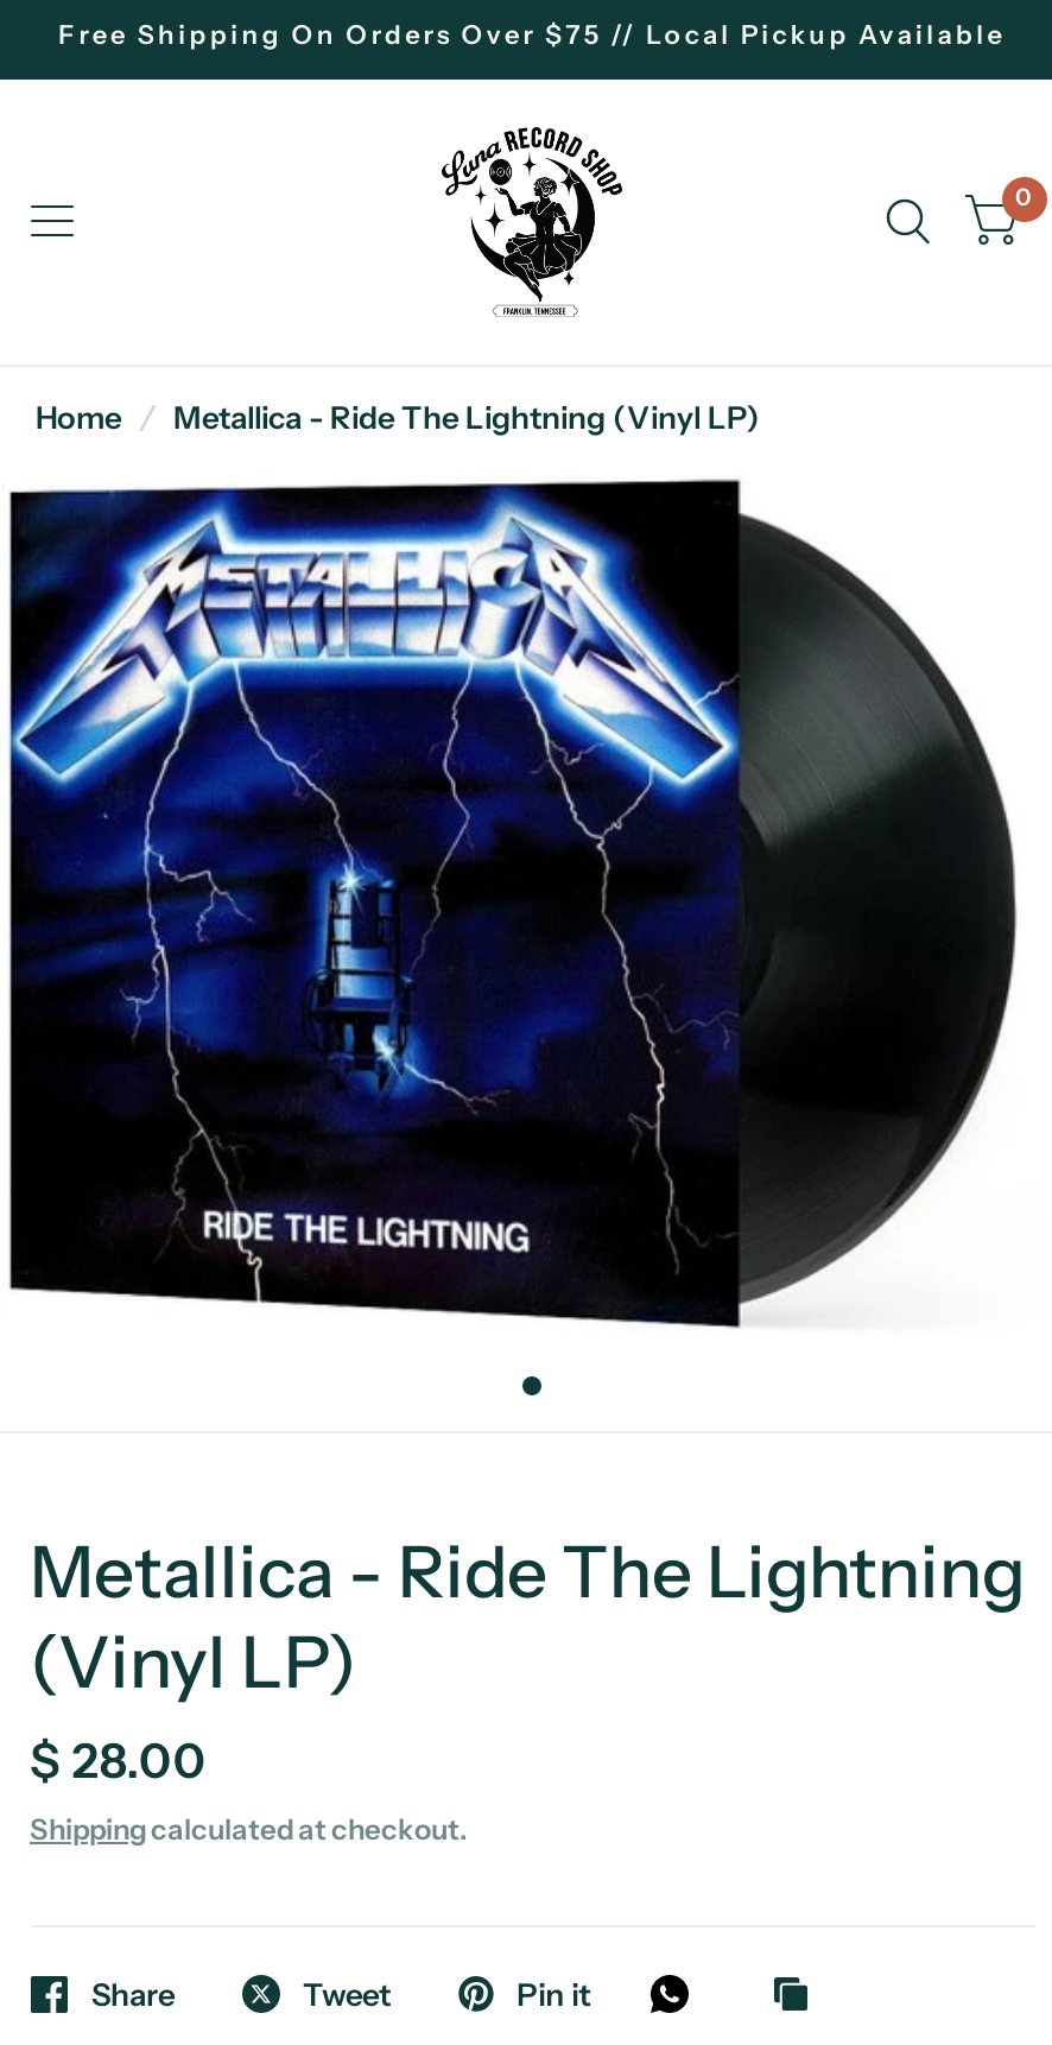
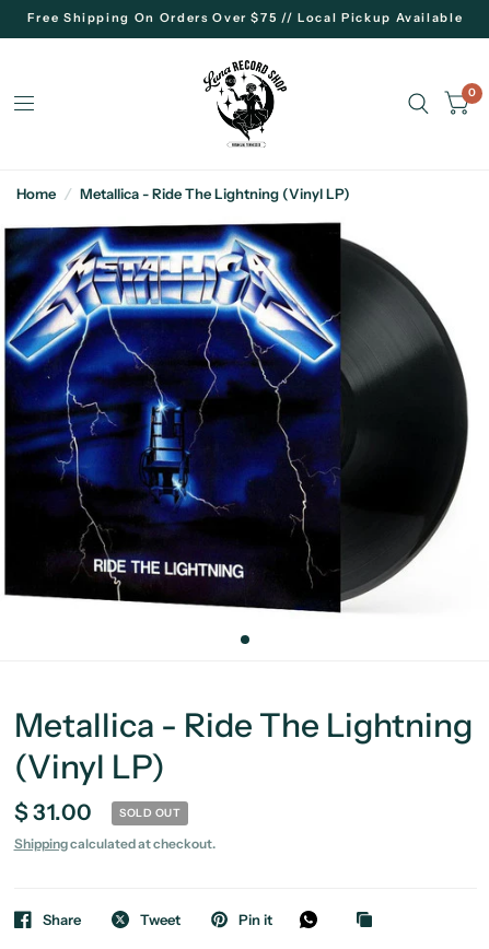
[30,1733,207,1790] $ 28.00 -> [14,799,181,826] $ 31.00 | SOLD OUT

